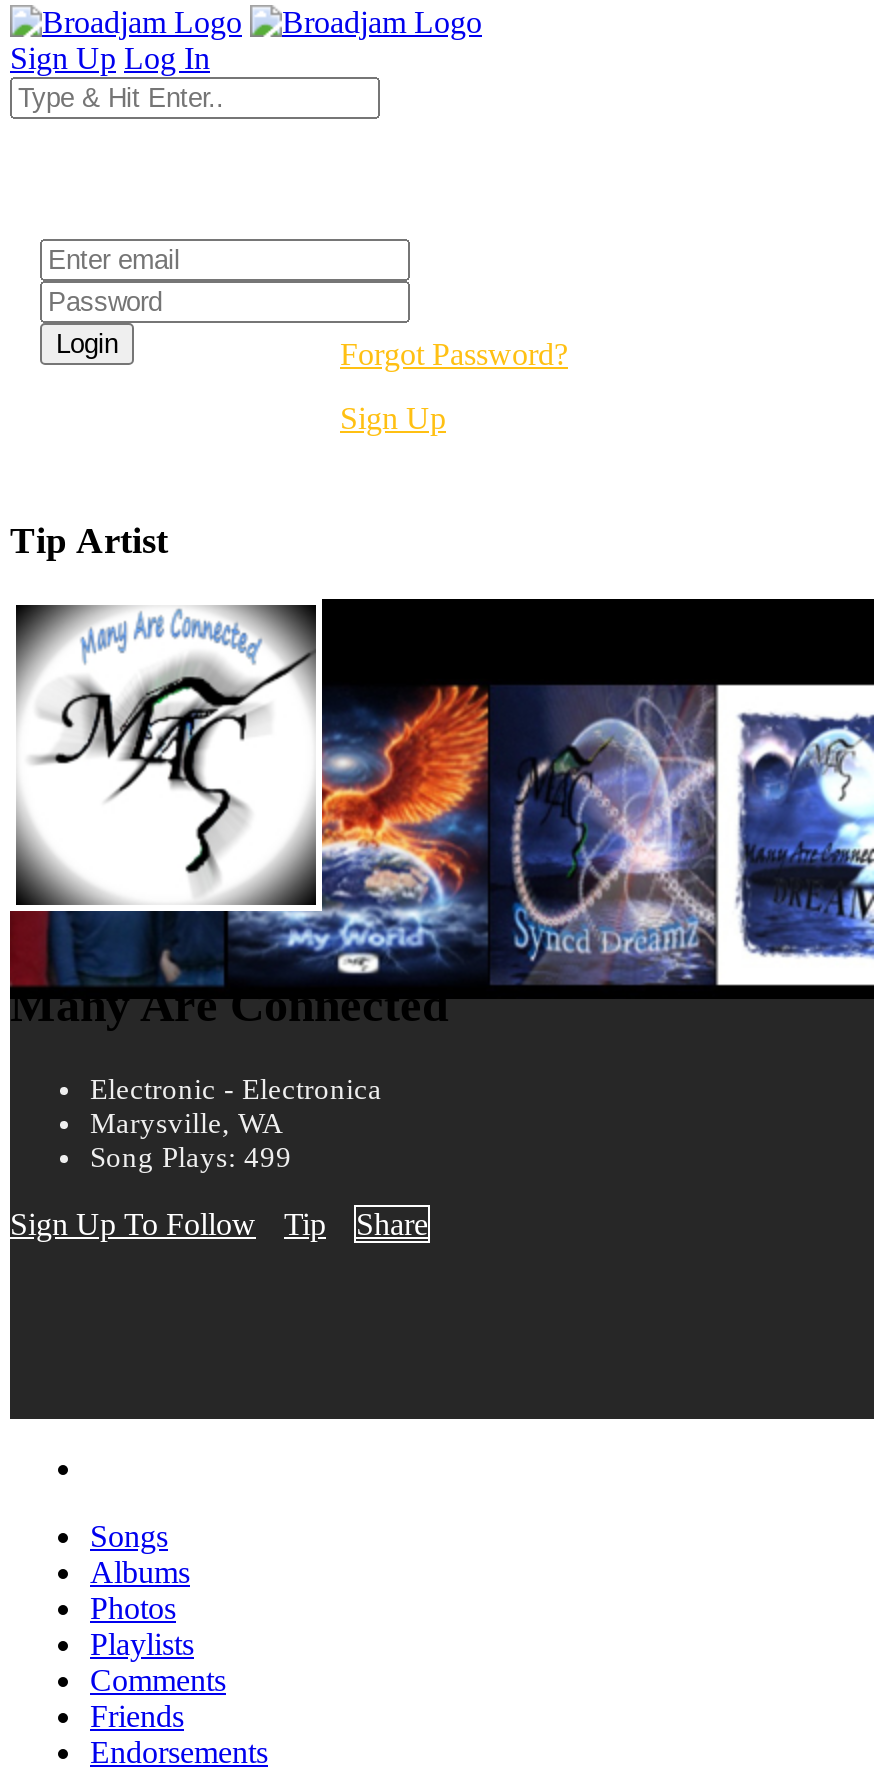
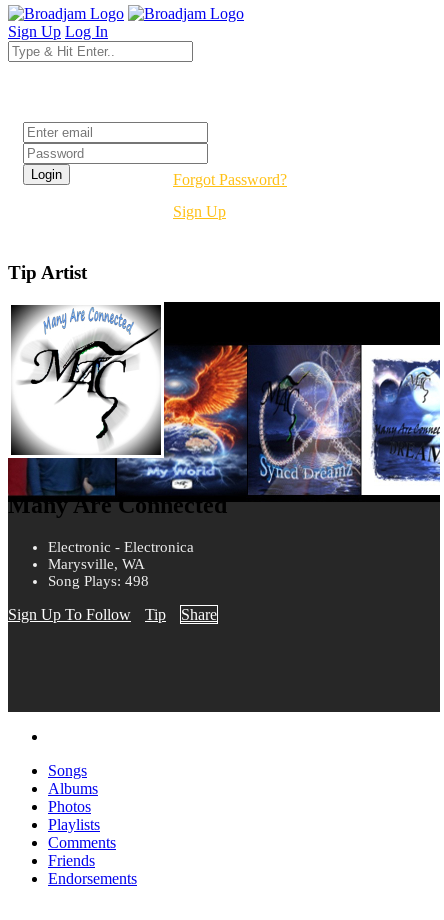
[90,1141,292,1173] Song Plays: 499 -> [48,573,149,589] Song Plays: 498

